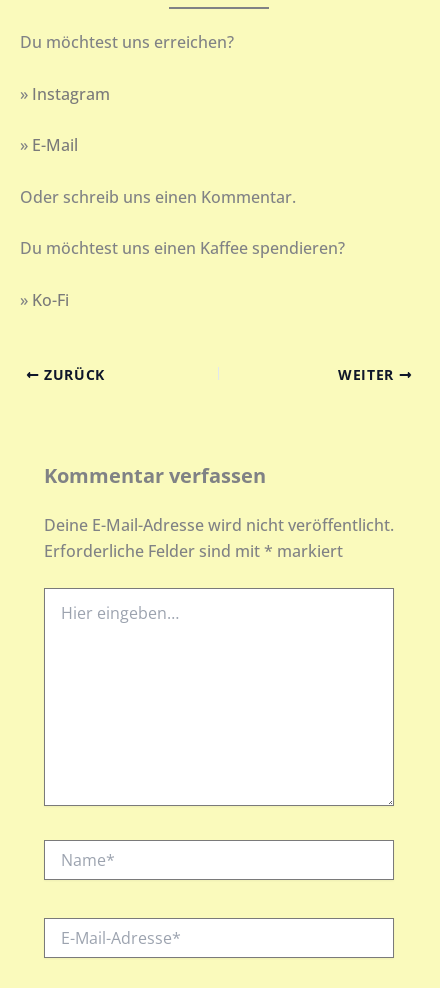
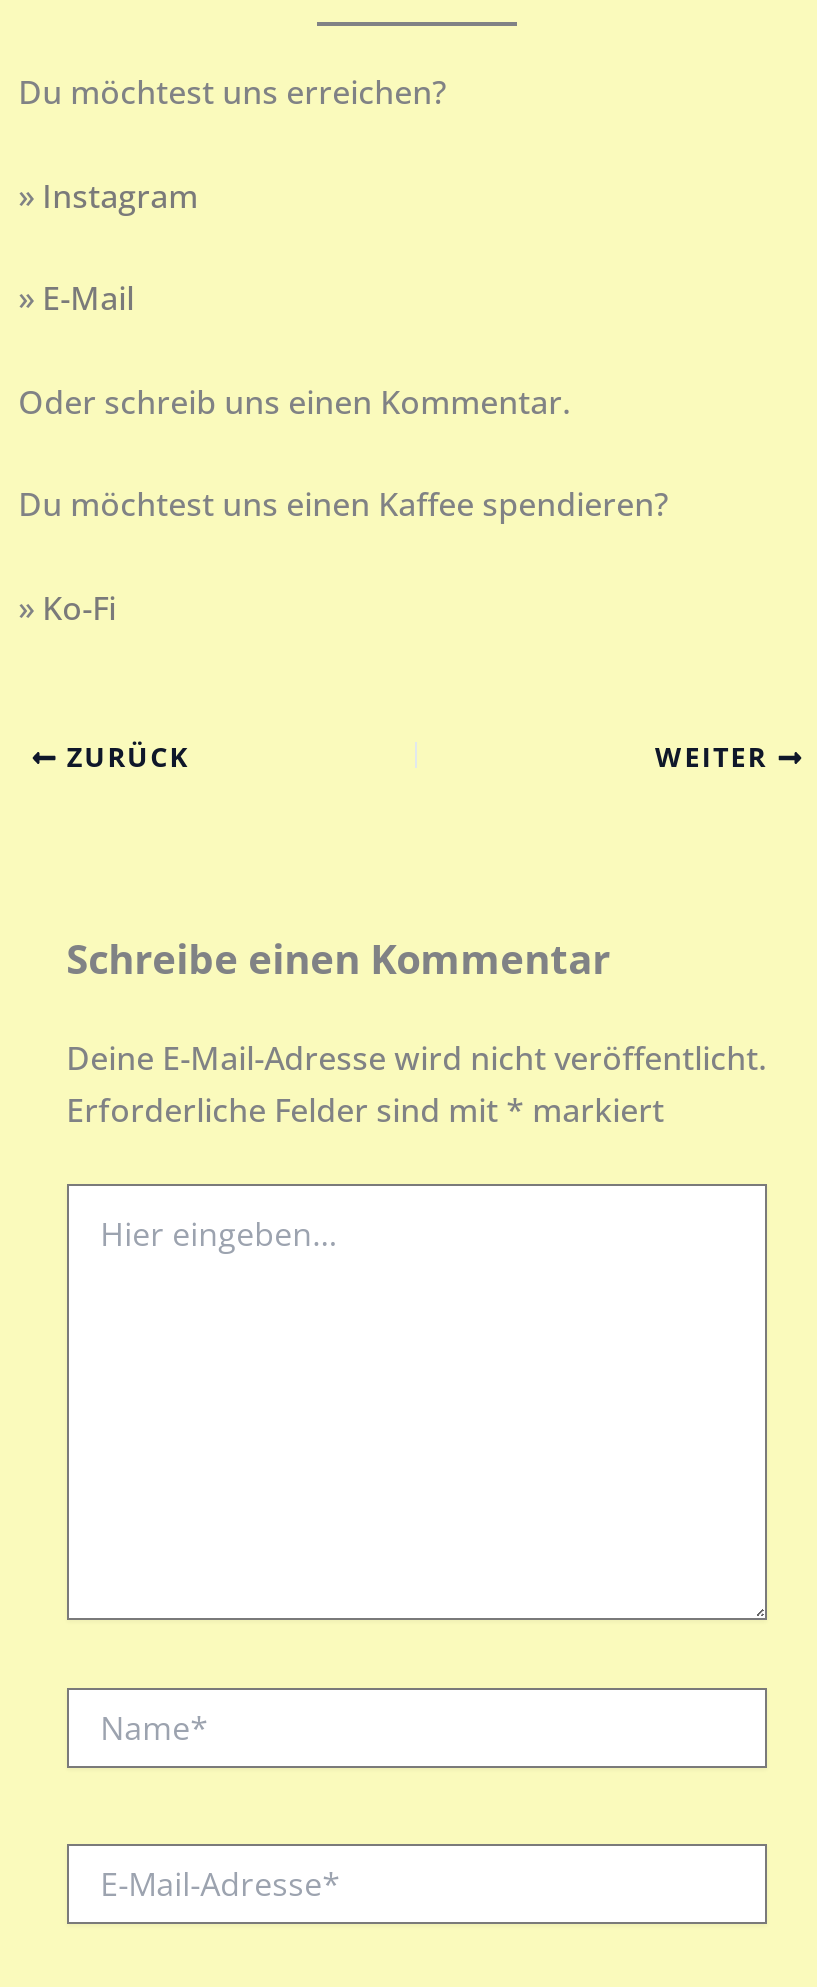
[44,462,266,489] Kommentar verfassen -> [66,932,610,986] Schreibe einen Kommentar

